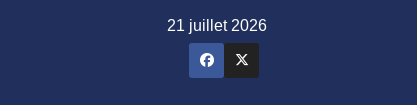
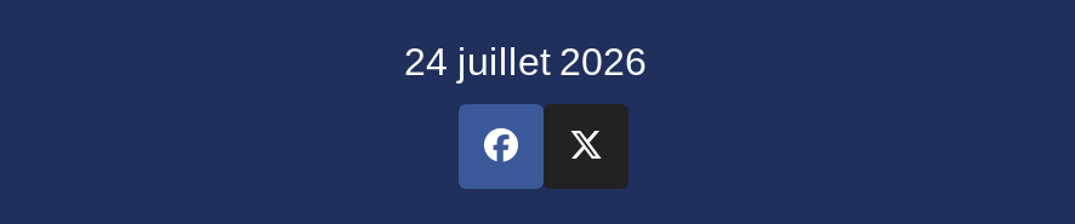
[166,17,266,34] 21 juillet 2026 -> [404,41,647,82] 24 juillet 2026

